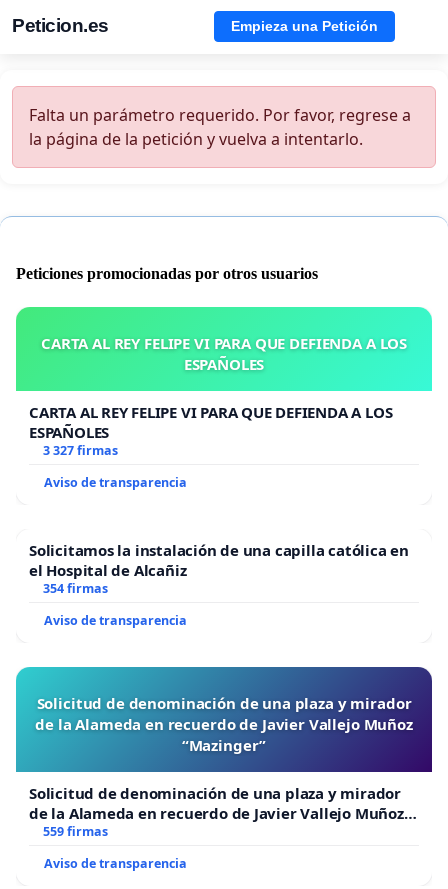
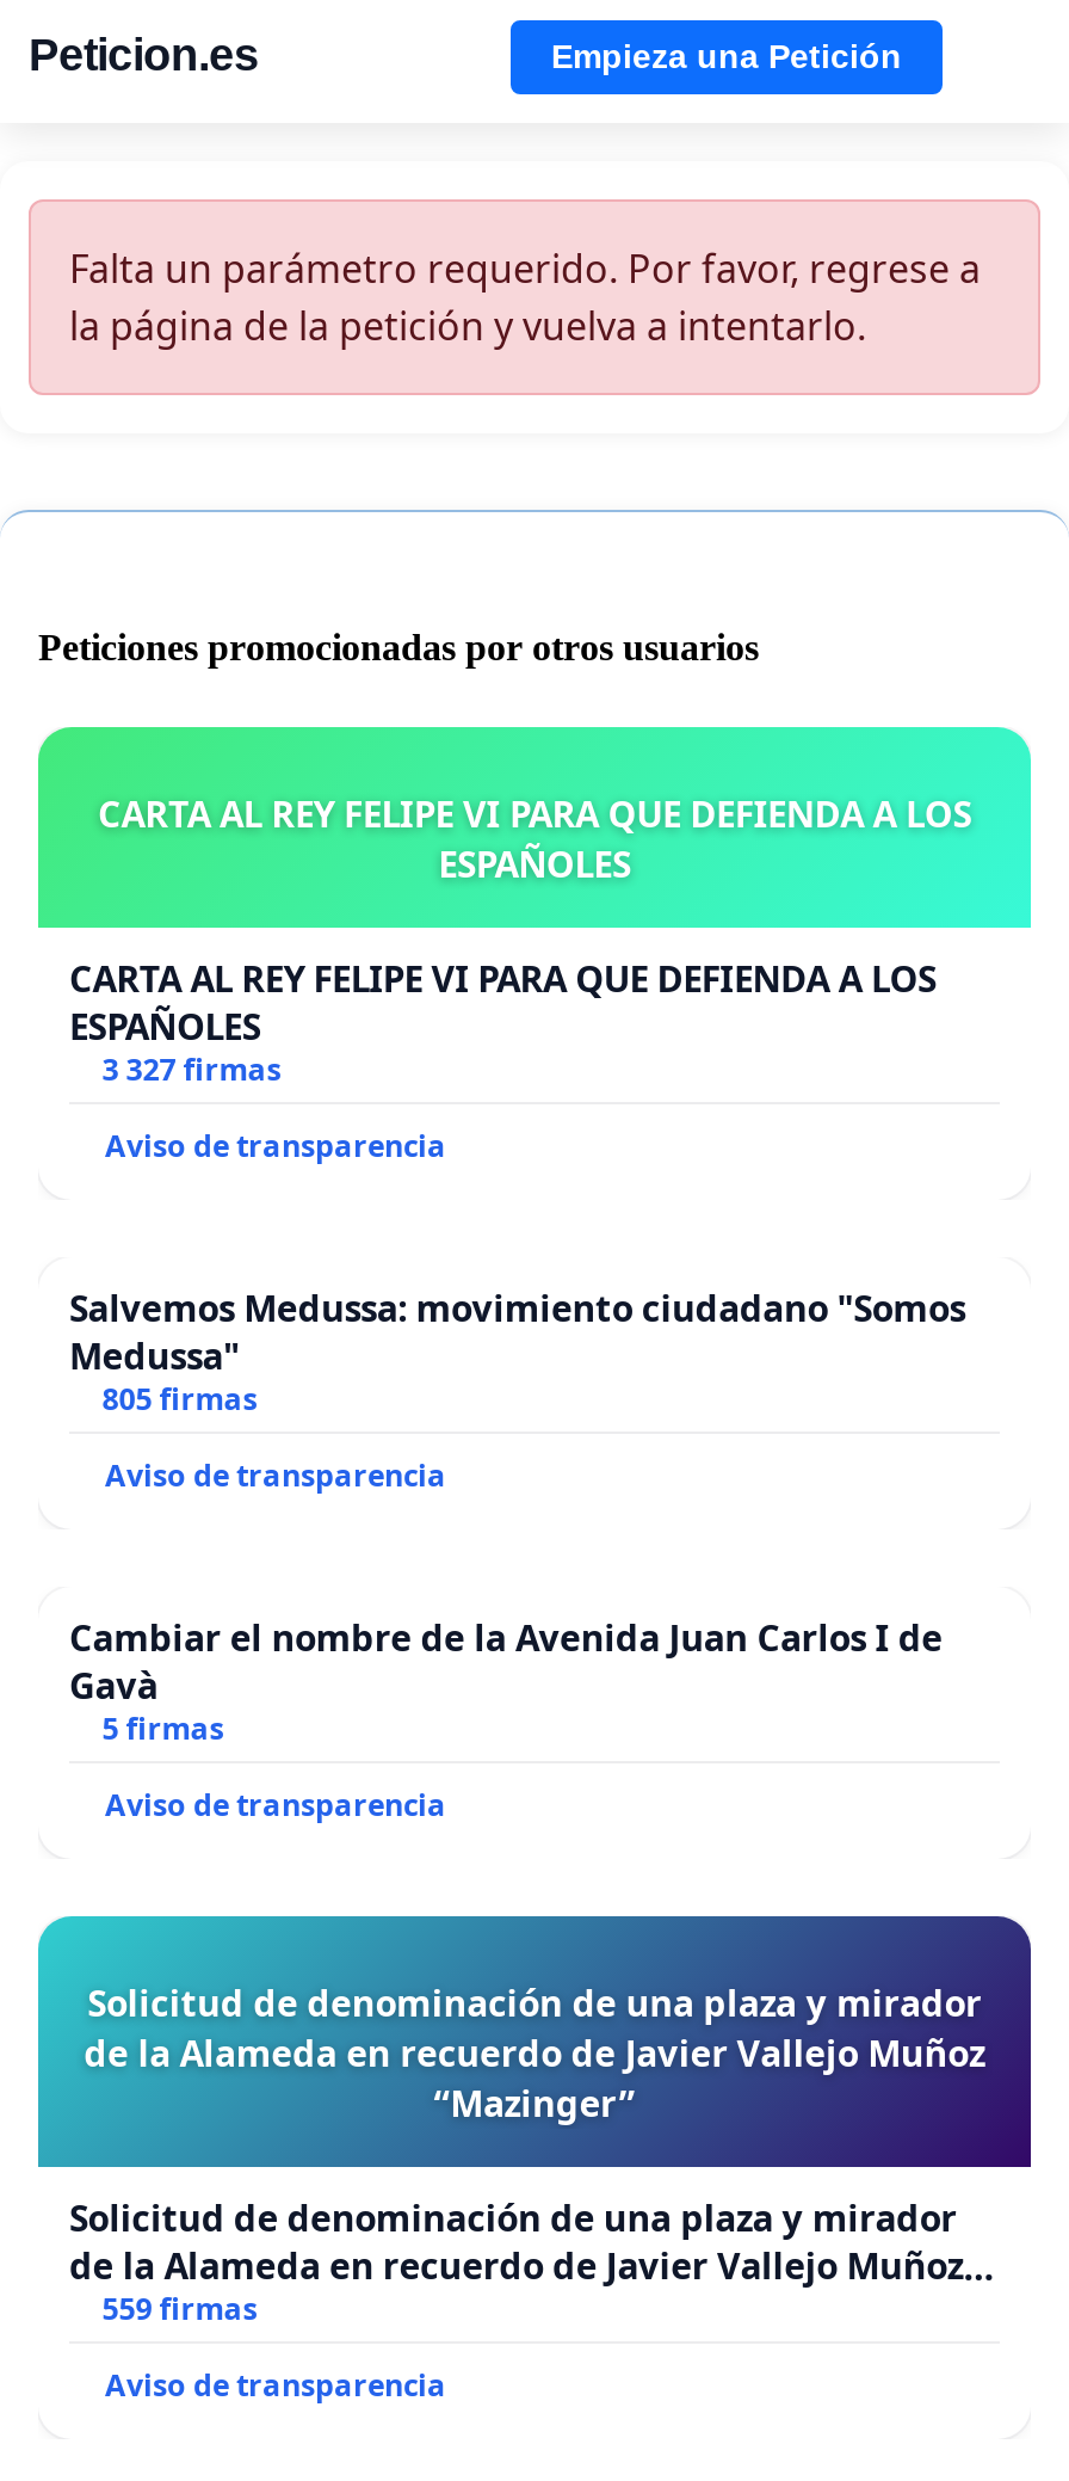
[29,540,409,597] Solicitamos la instalación de una capilla católica en | el Hospital de Alcañiz | 354 firmas -> [69,1284,965,1750] Salvemos Medussa: movimiento ciudadano "Somos | Medussa" | 805 firmas | Aviso de transparencia | Cambiar el nombre de la Avenida Juan Carlos I de | Gavà | 5 firmas

